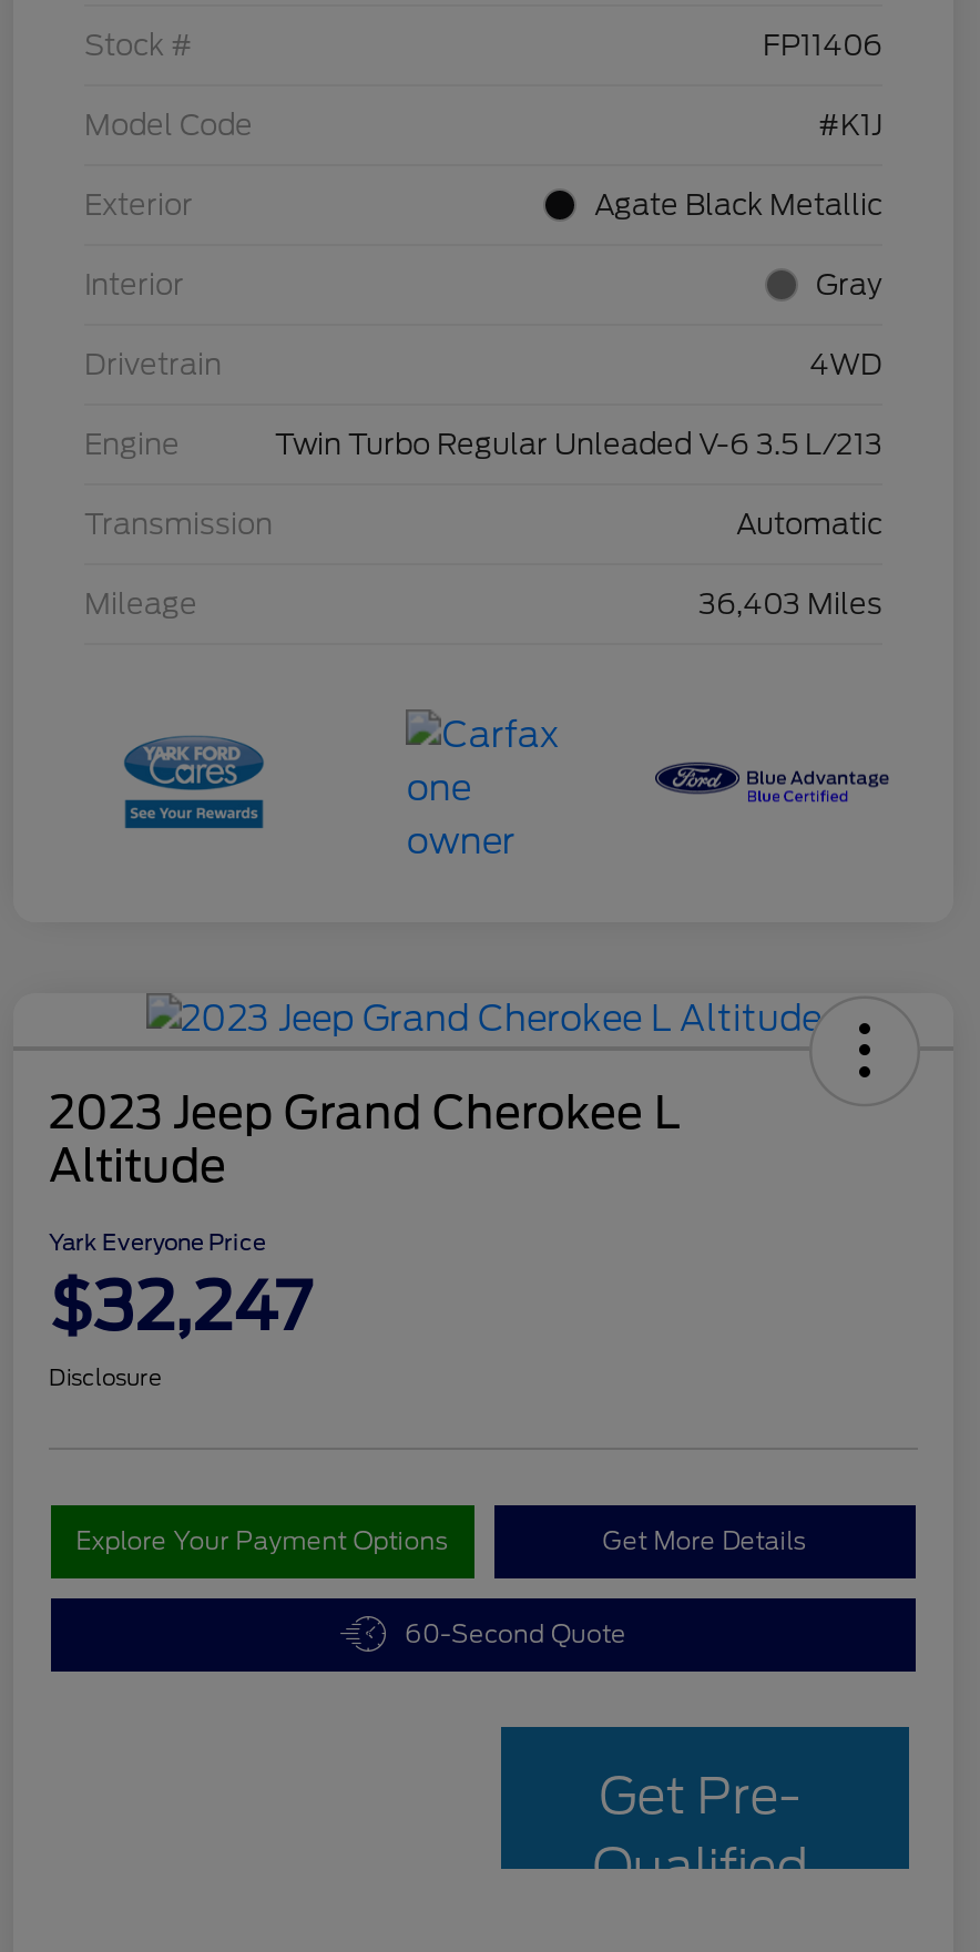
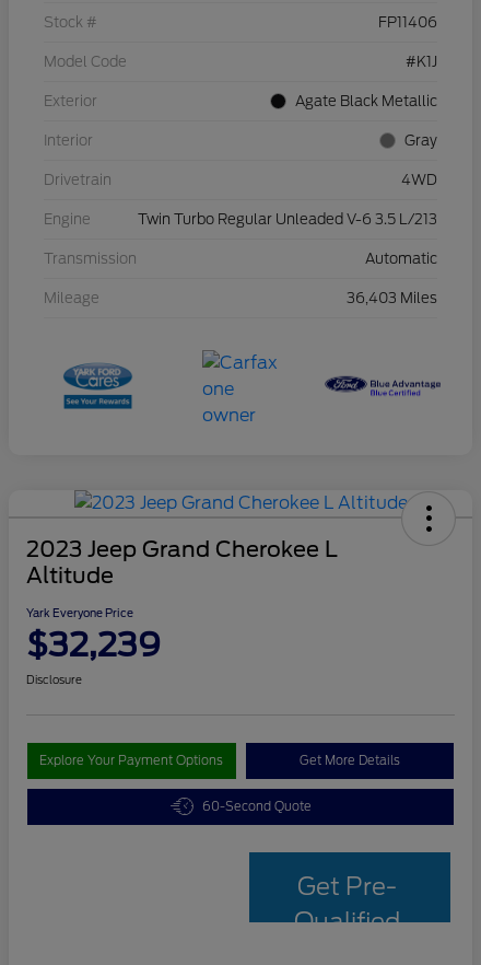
[49,1265,310,1345] $32,247 -> [26,625,161,664] $32,239

